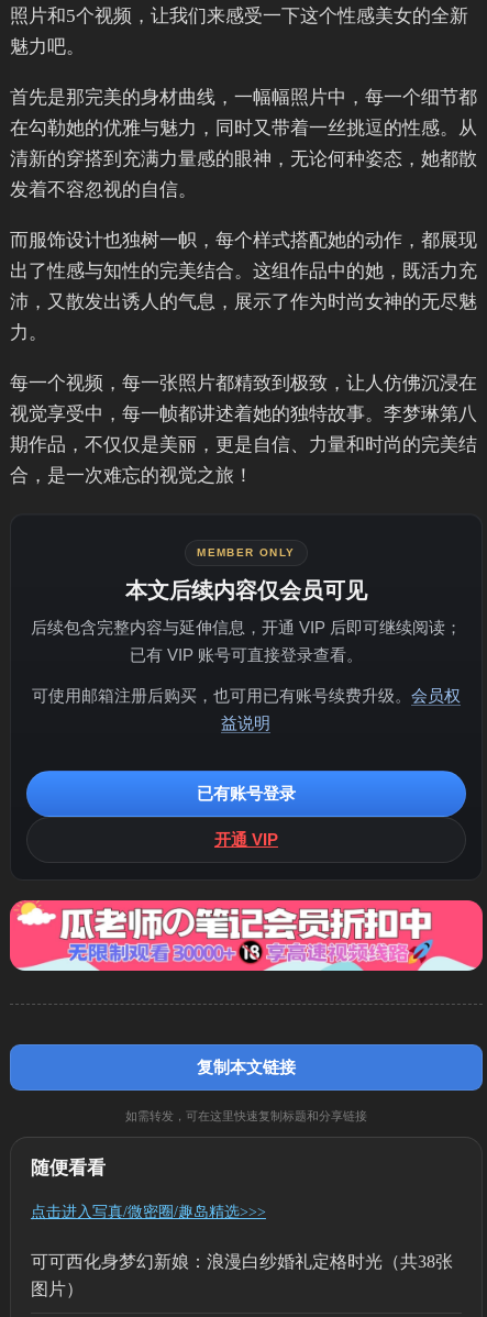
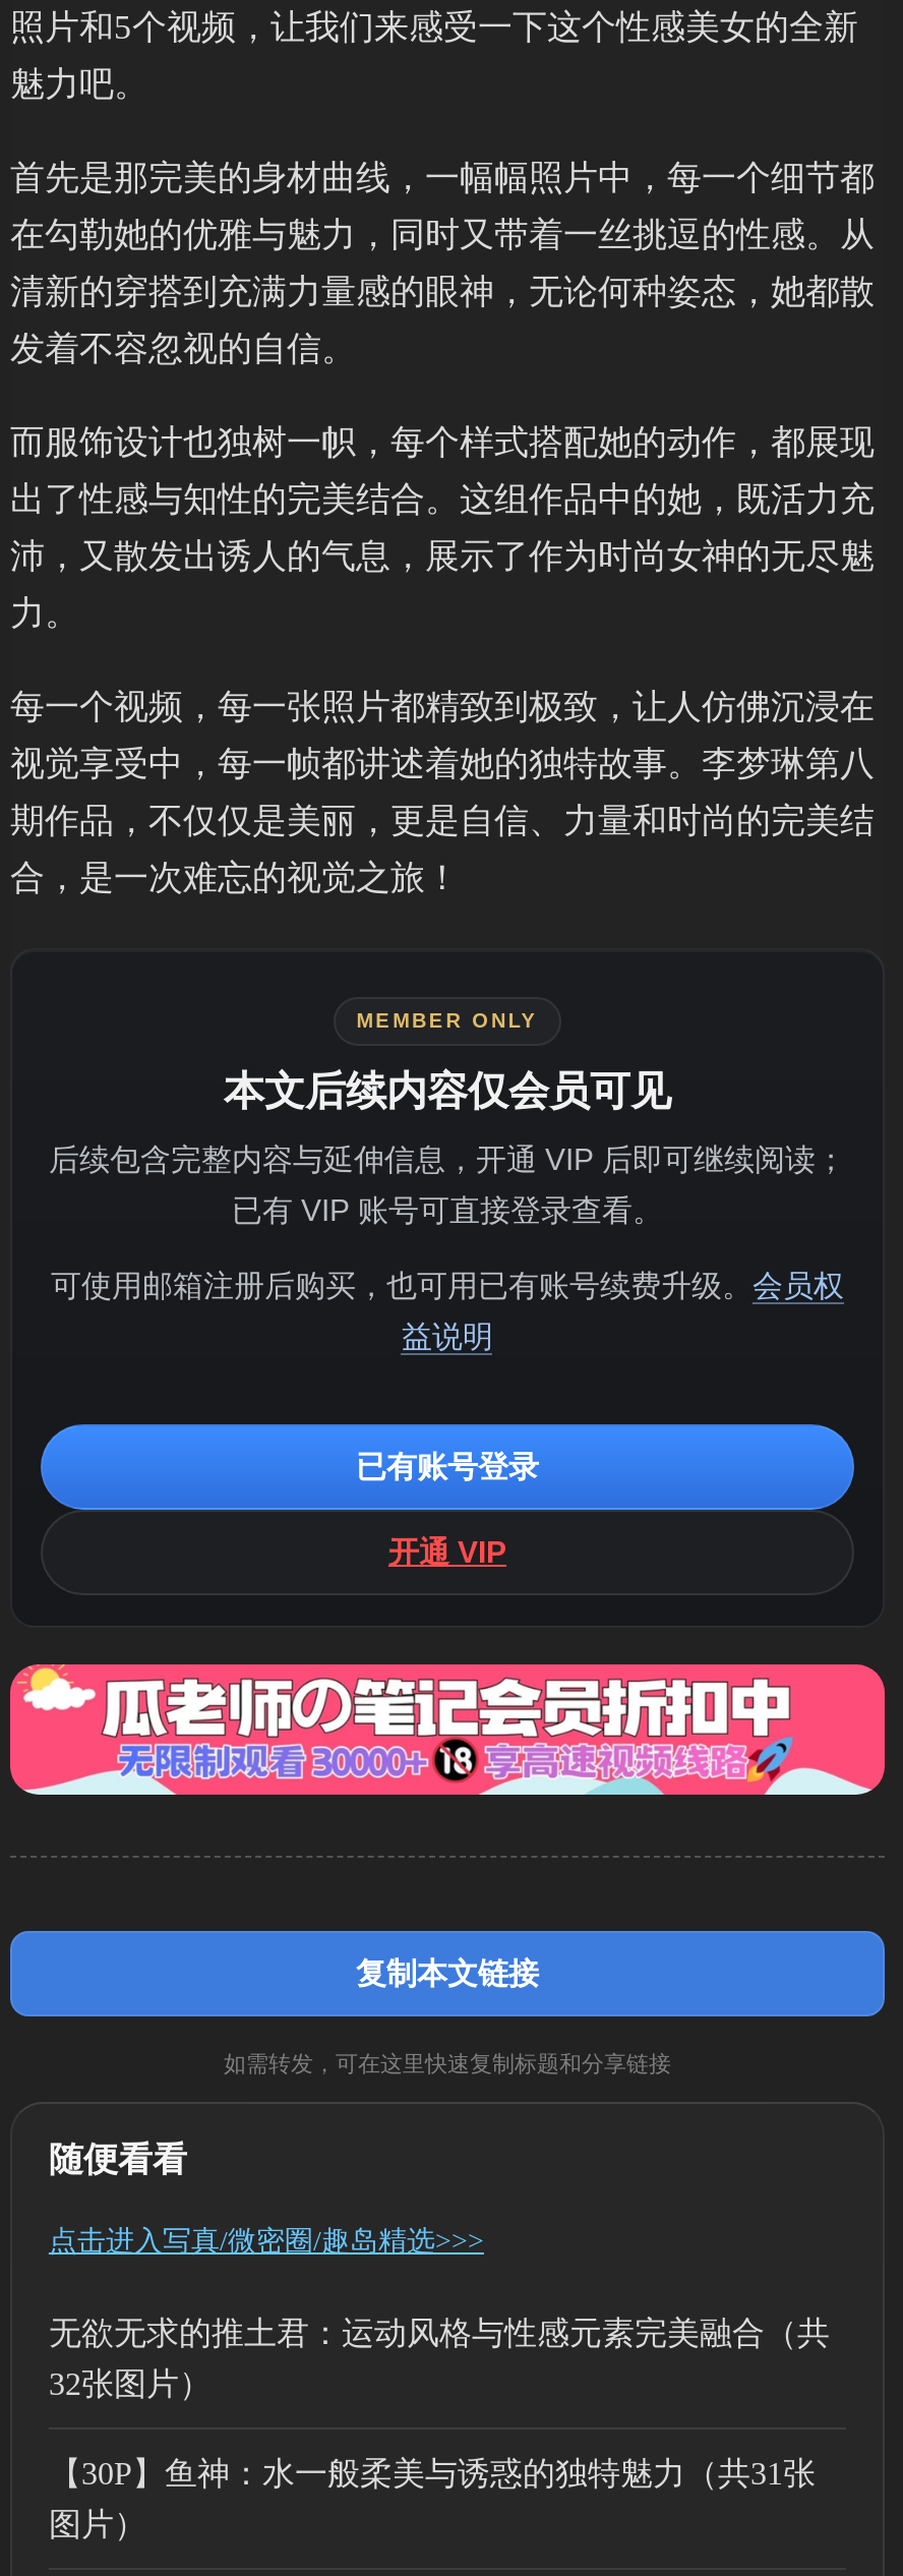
[31,1252,453,1271] 可可西化身梦幻新娘：浪漫白纱婚礼定格时光（共38张 -> [49,2316,830,2491] 无欲无求的推土君：运动风格与性感元素完美融合（共 | 32张图片） | 【30P】鱼神：水一般柔美与诱惑的独特魅力（共31张

